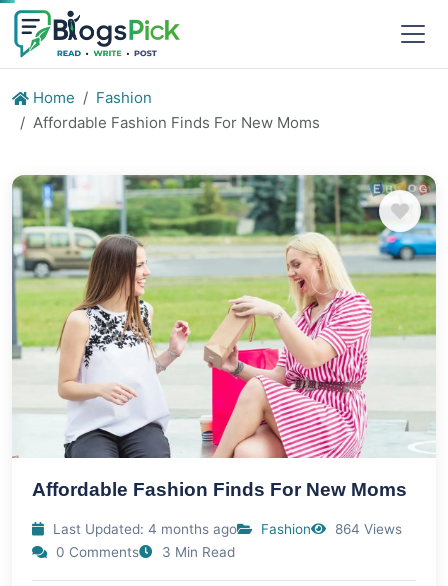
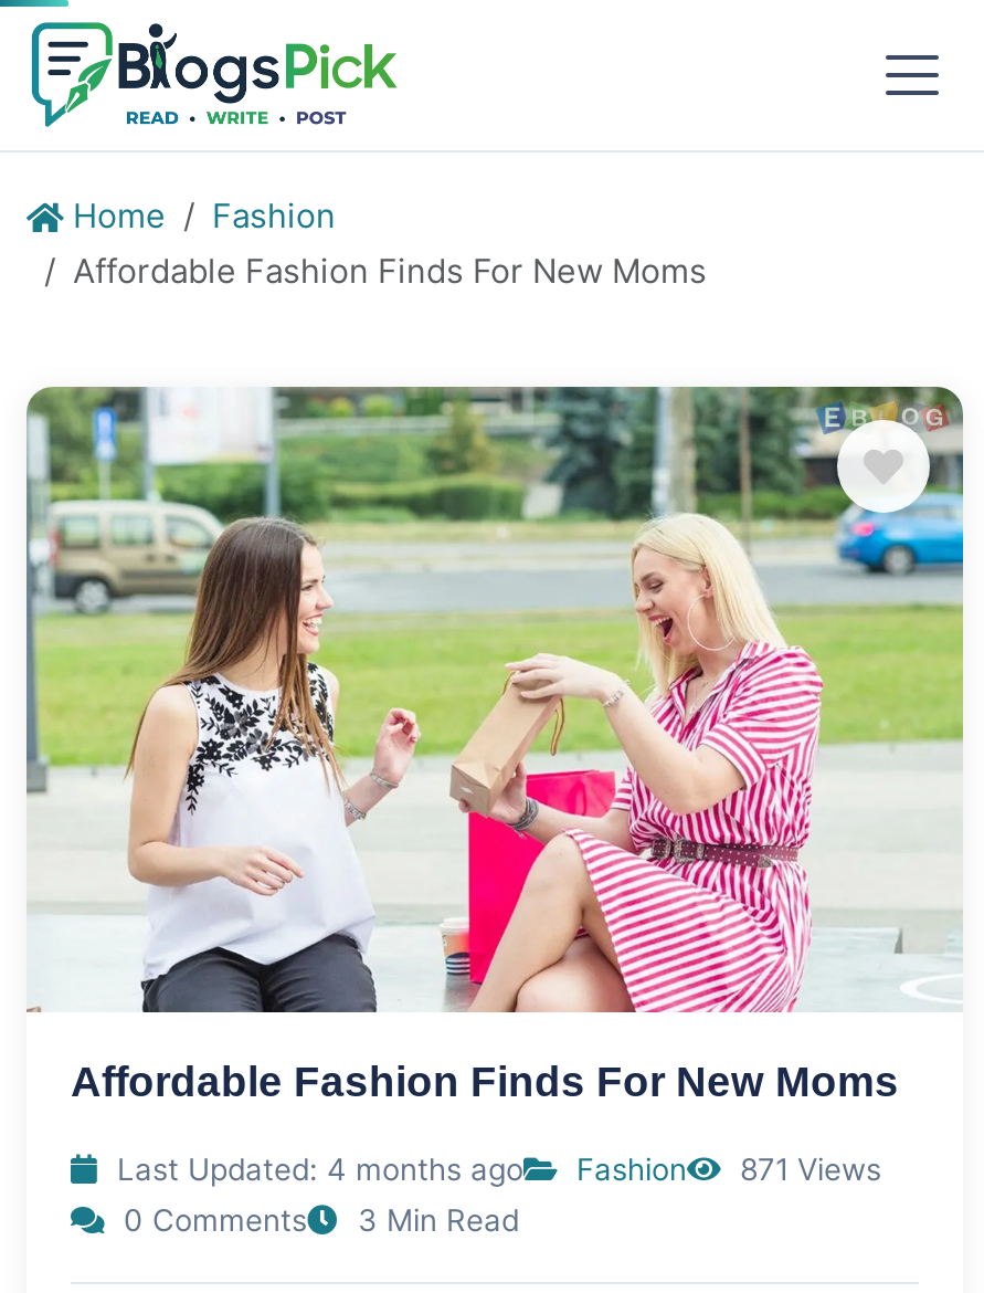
[49,521,402,537] Last Updated: 4 months ago Fashion 864 Views -> [108,1151,881,1186] Last Updated: 4 months ago Fashion 871 Views

